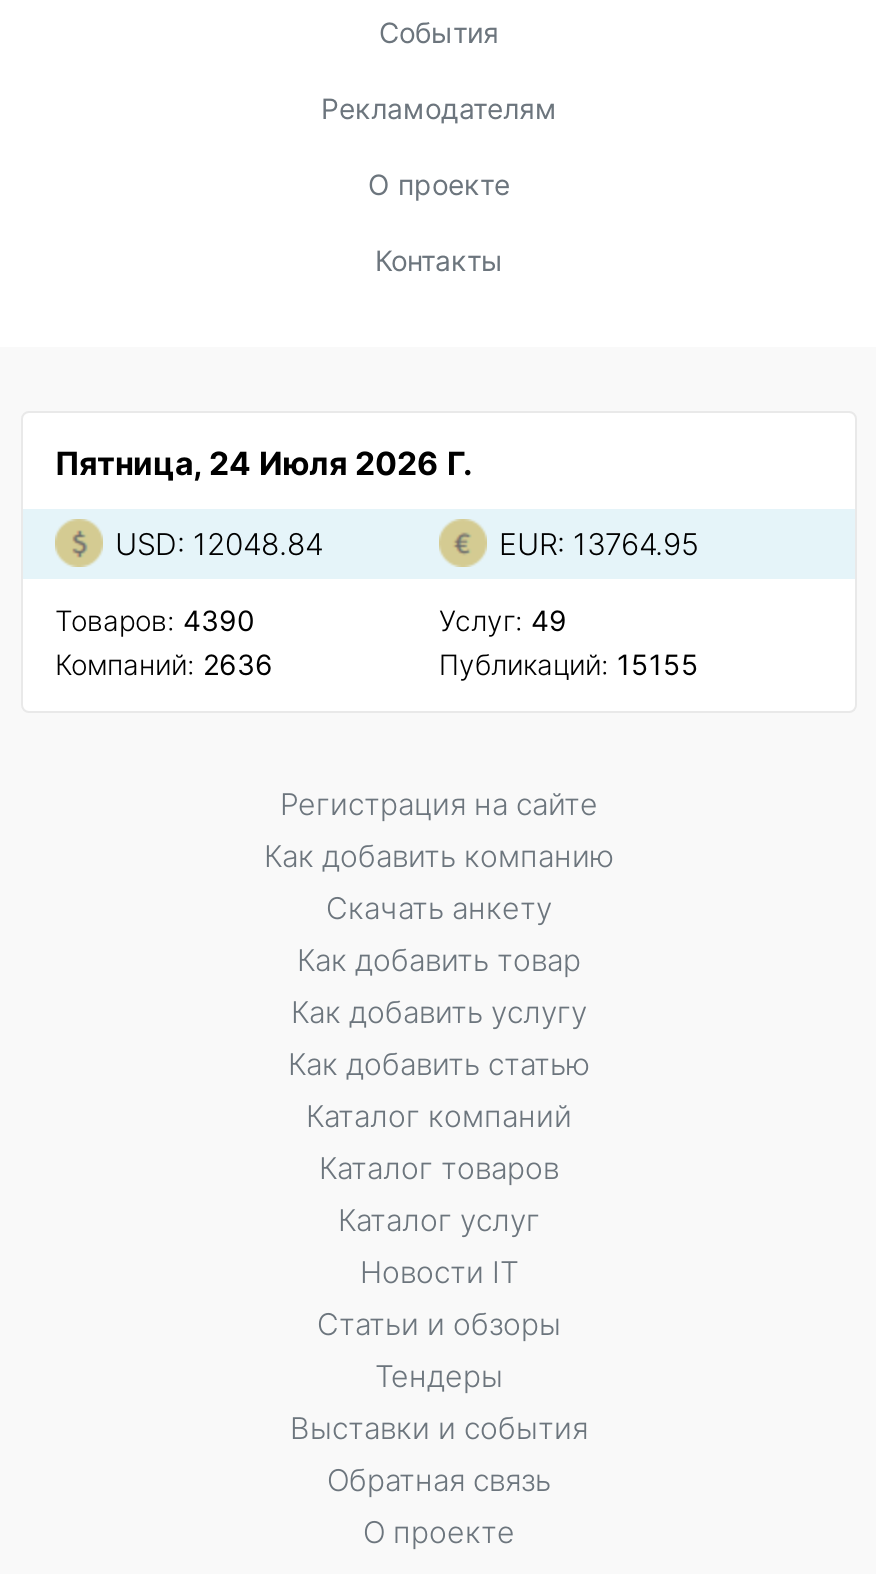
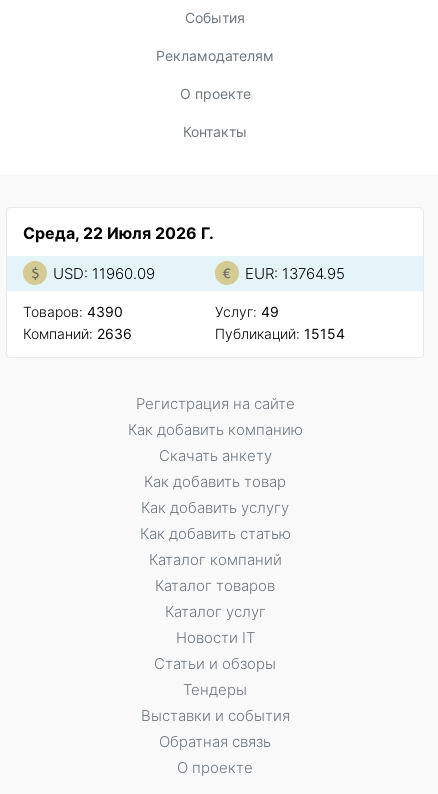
[55,443,473,483] Пятница, 24 Июля 2026 Г. -> [23,223,214,243] Среда, 22 Июля 2026 Г.
[115,525,323,563] USD: 12048.84 -> [53,264,155,283] USD: 11960.09
[439,647,699,681] Публикаций: 15155 -> [215,325,345,342] Публикаций: 15154

